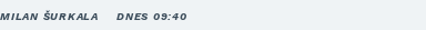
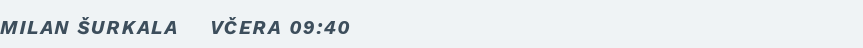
[0,10,187,22] MILAN ŠURKALA DNES 09:40 -> [0,16,351,38] MILAN ŠURKALA VČERA 09:40

